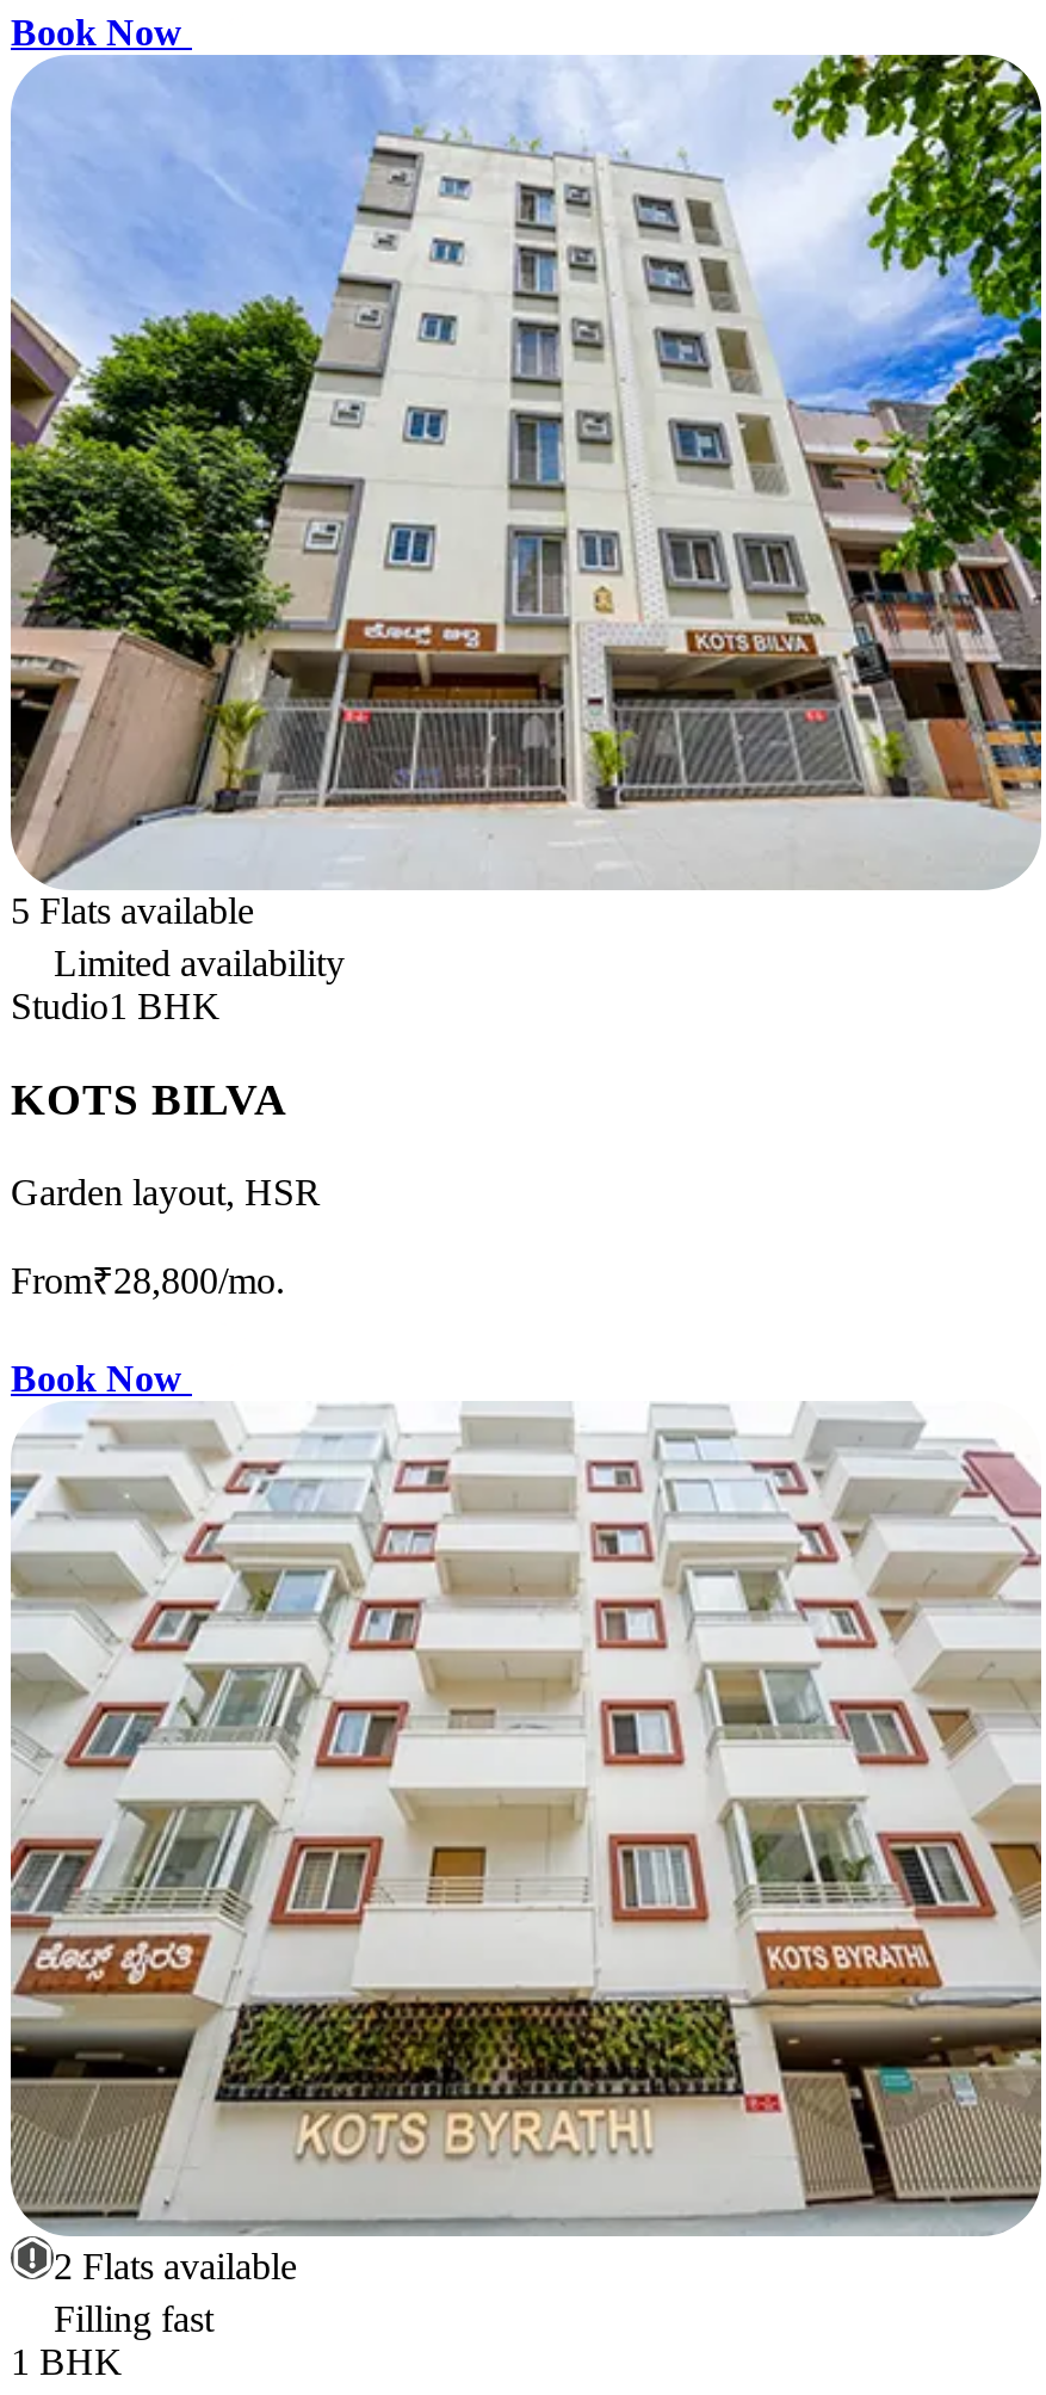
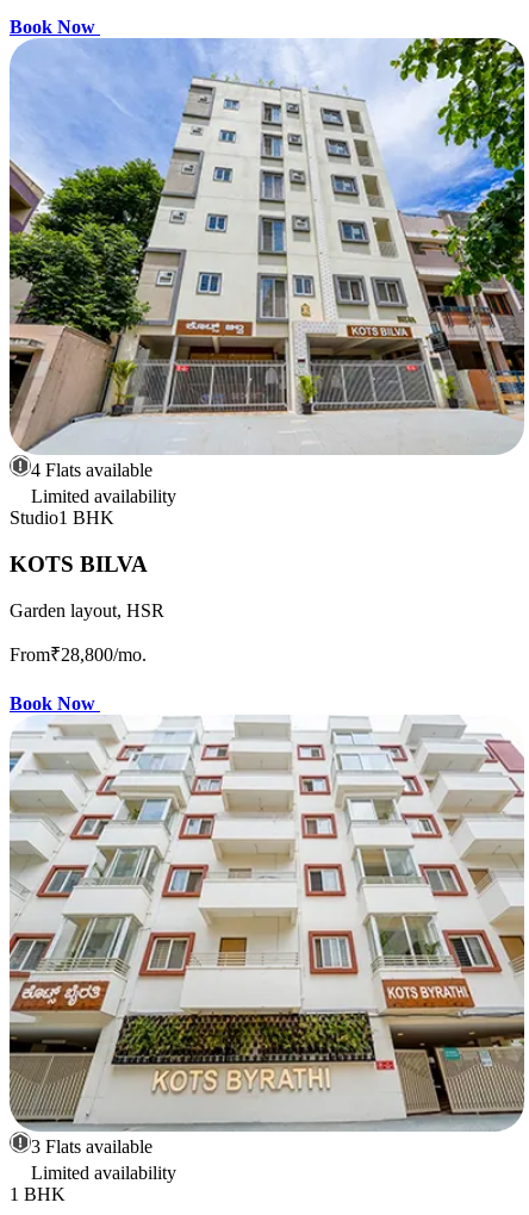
[11,891,254,932] 5 Flats available -> [31,460,153,480] 4 Flats available
[54,2245,297,2338] 2 Flats available | Filling fast -> [31,1136,176,1182] 3 Flats available | Limited availability

